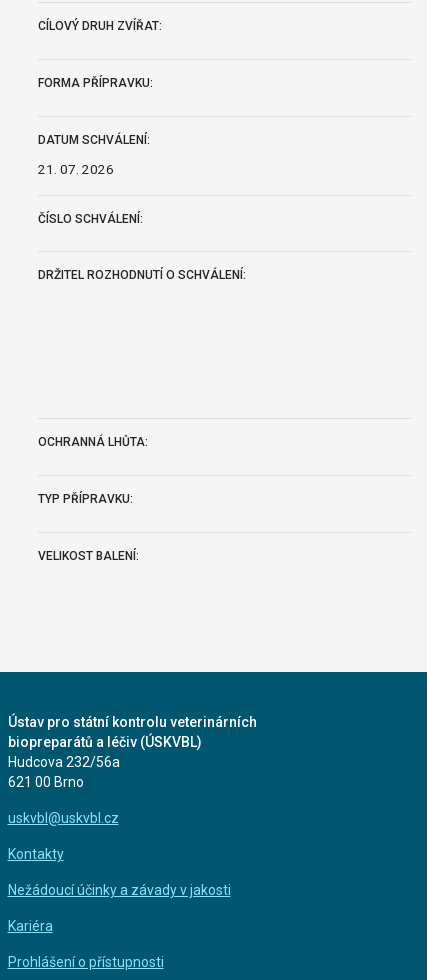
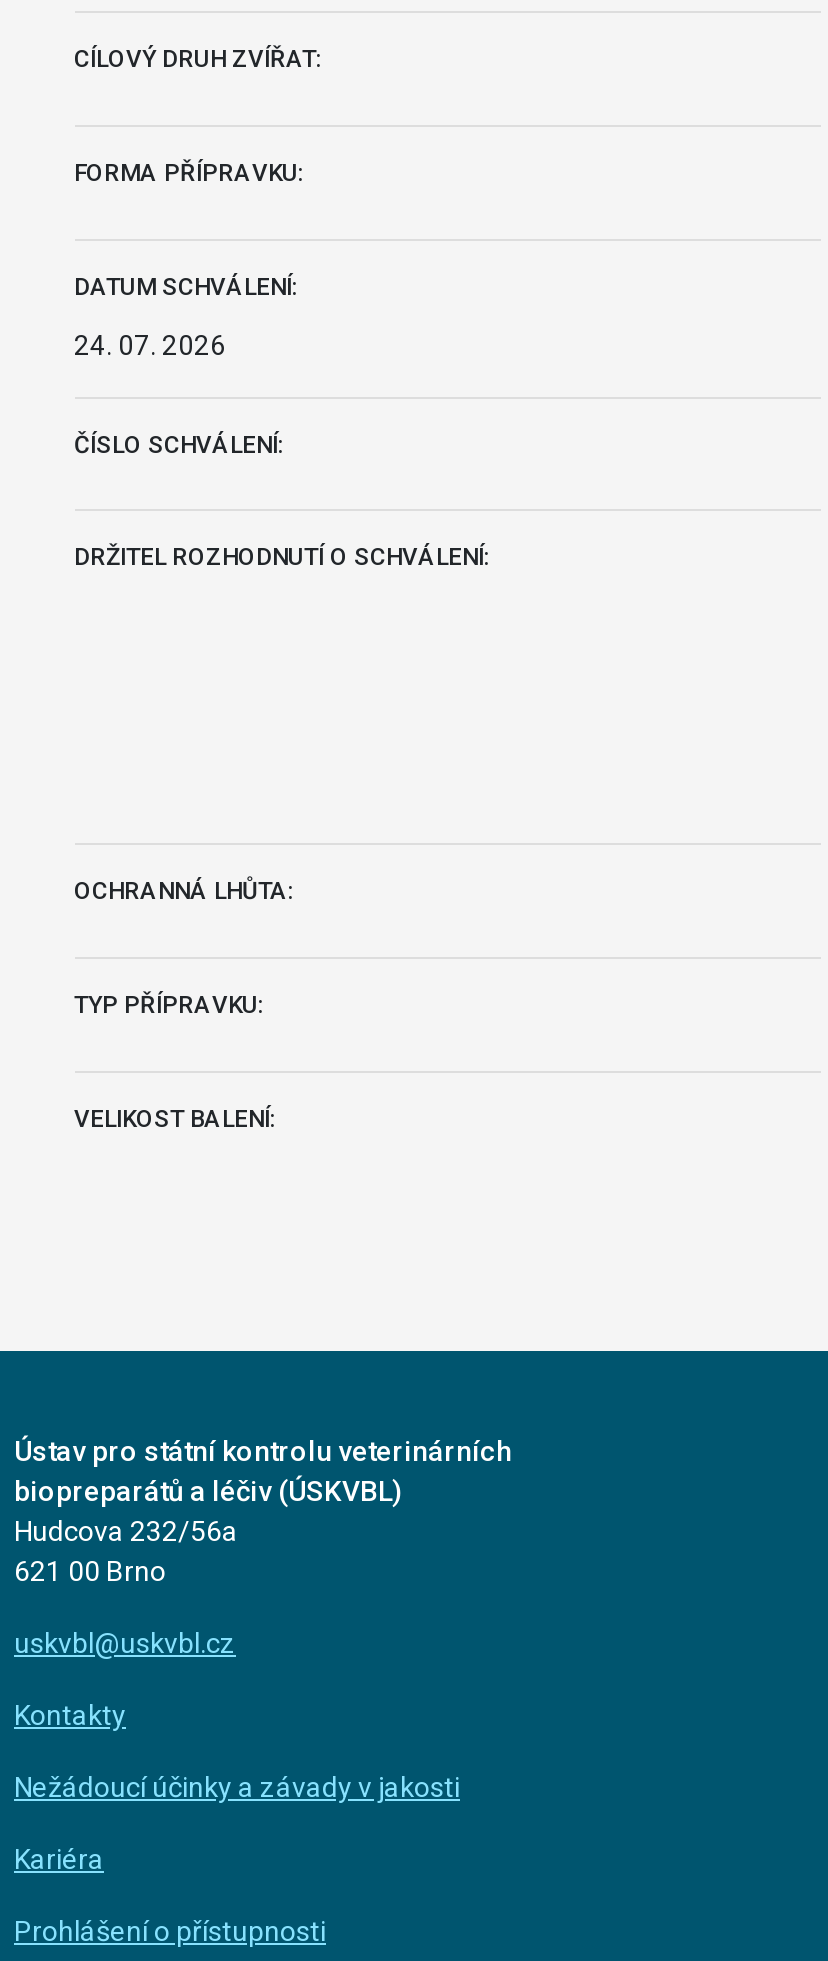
[37,161,113,177] 21. 07. 2026 -> [74,328,226,360] 24. 07. 2026

